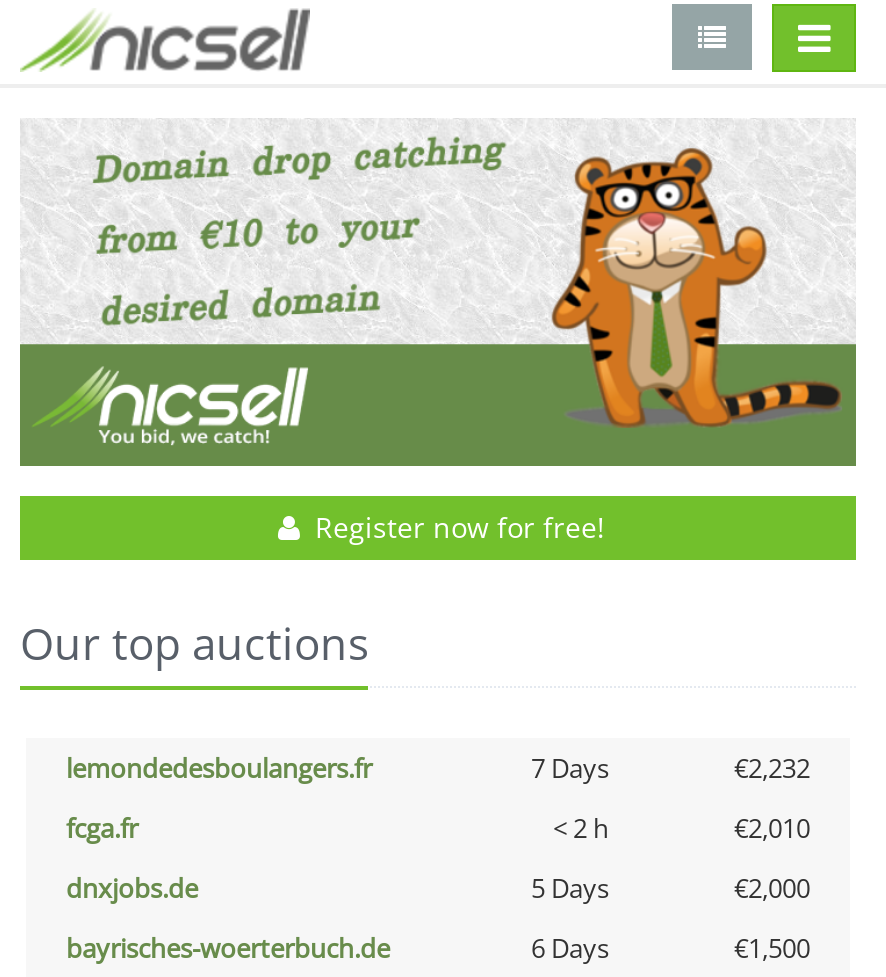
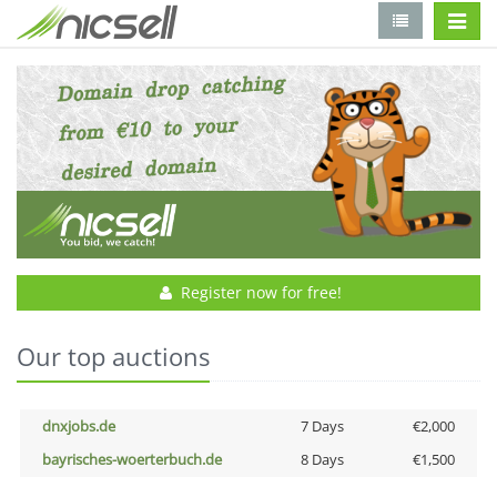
[66,750,810,846] lemondedesboulangers.fr | 7 Days | €2,232 | fcga.fr | < 2 h | €2,010 -> none
[531,870,609,906] 5 Days -> [300,416,343,436] 7 Days
[531,930,609,966] 6 Days -> [300,449,343,469] 8 Days

